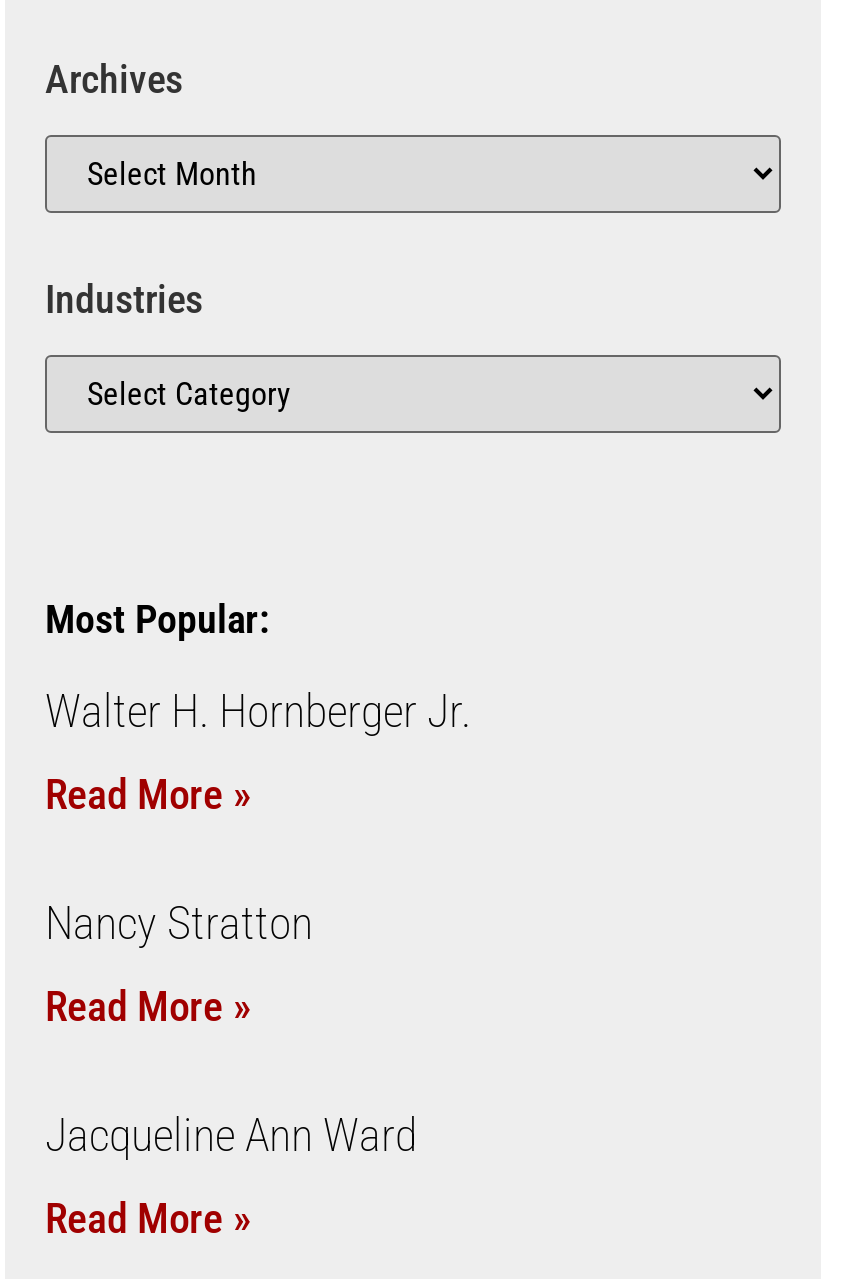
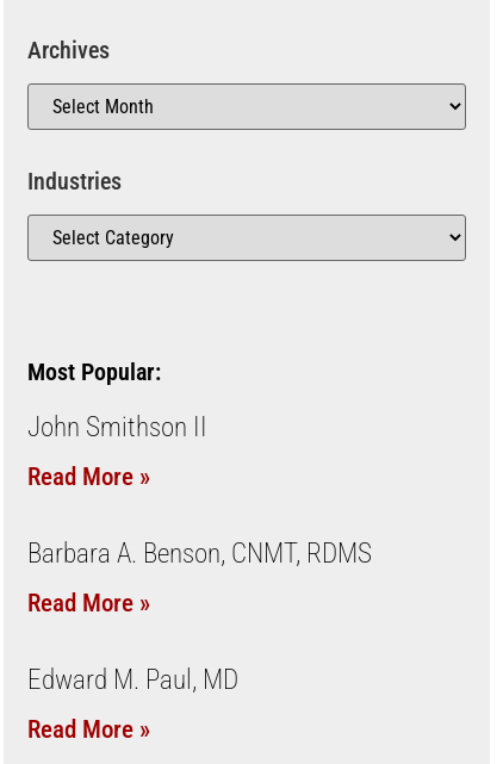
[45,686,471,740] Walter H. Hornberger Jr. -> [27,412,207,444] John Smithson II
[45,898,313,952] Nancy Stratton -> [27,538,372,570] Barbara A. Benson, CNMT, RDMS
[45,1110,417,1164] Jacqueline Ann Ward -> [27,664,238,697] Edward M. Paul, MD

